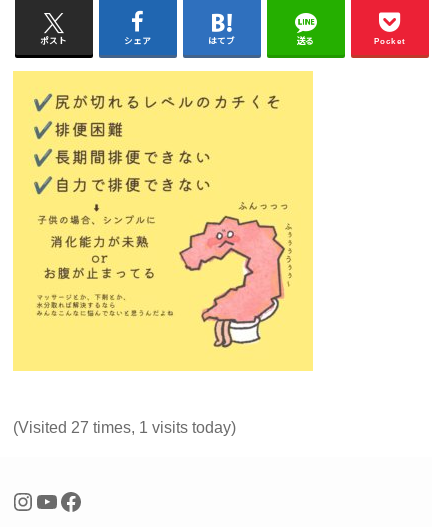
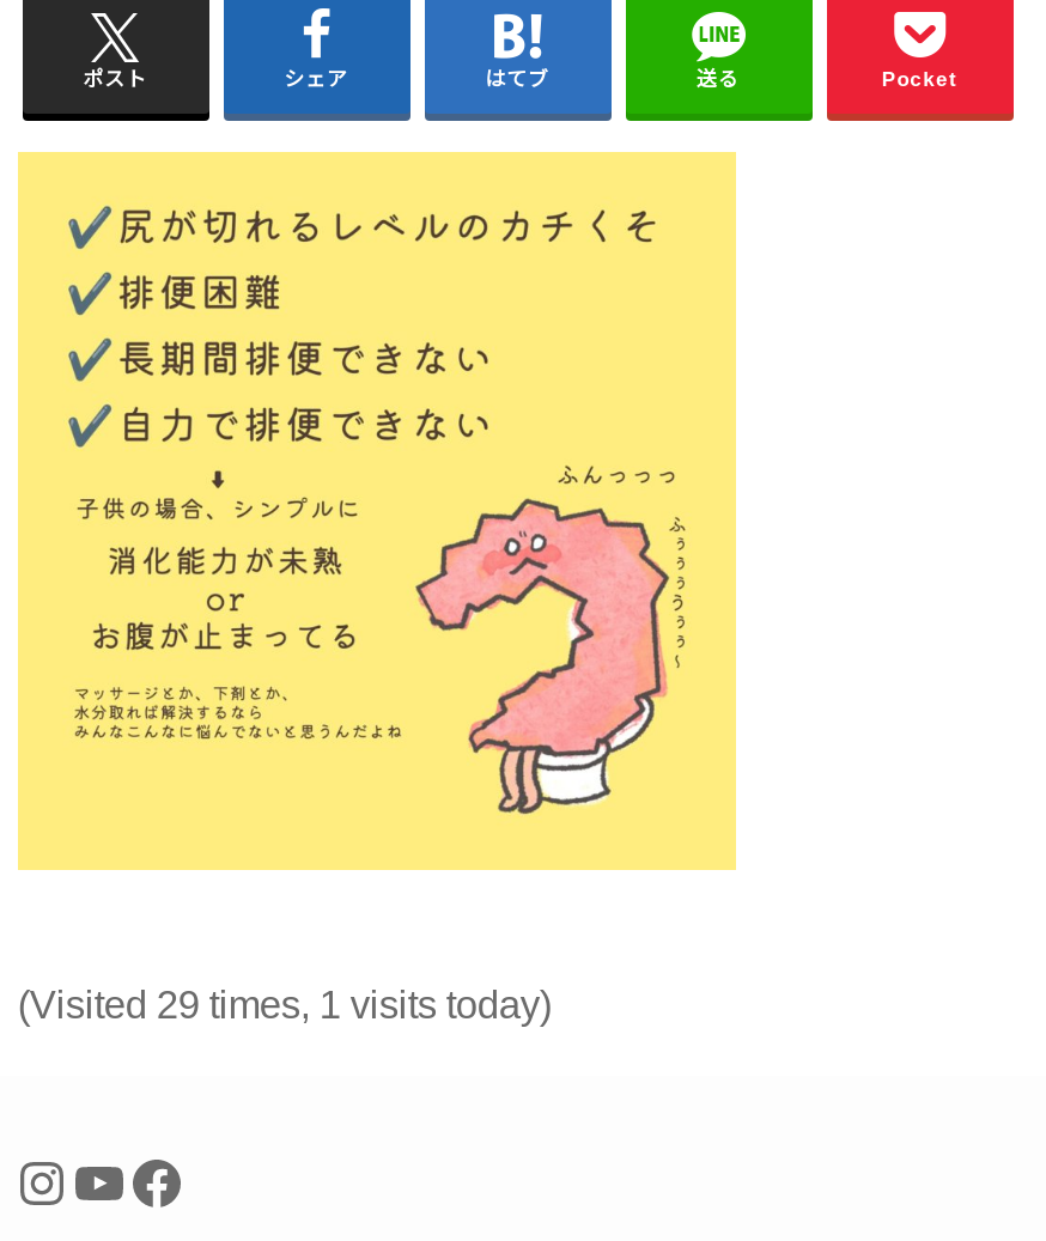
[13,418,236,436] (Visited 27 times, 1 visits today) -> [17,982,551,1025] (Visited 29 times, 1 visits today)

